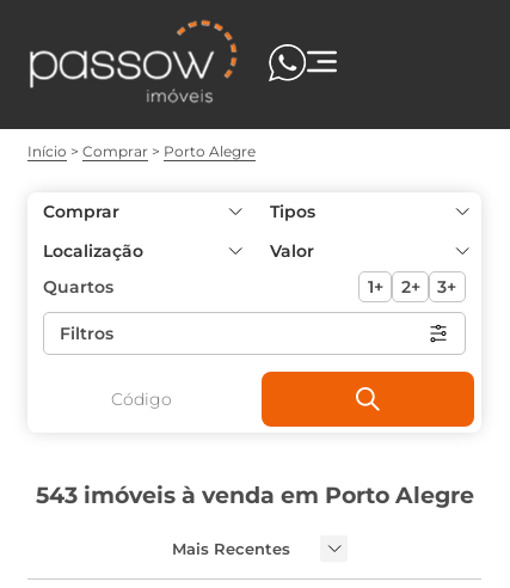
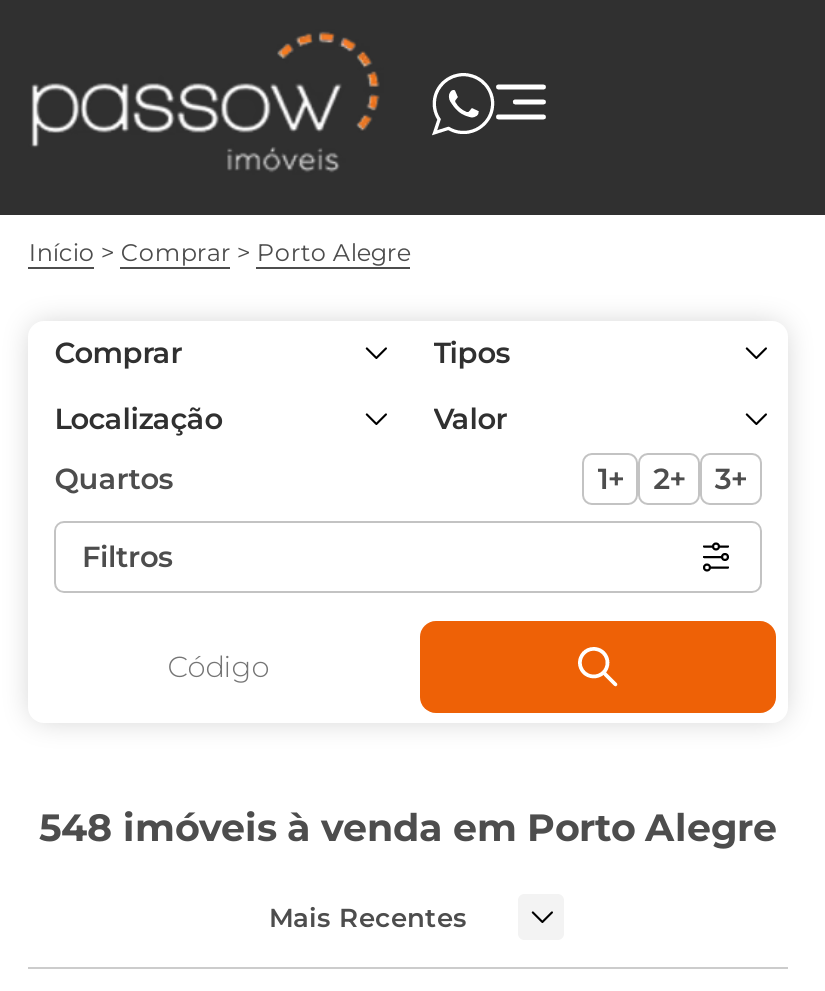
[35,481,474,509] 543 imóveis à venda em Porto Alegre -> [39,803,777,851] 548 imóveis à venda em Porto Alegre

